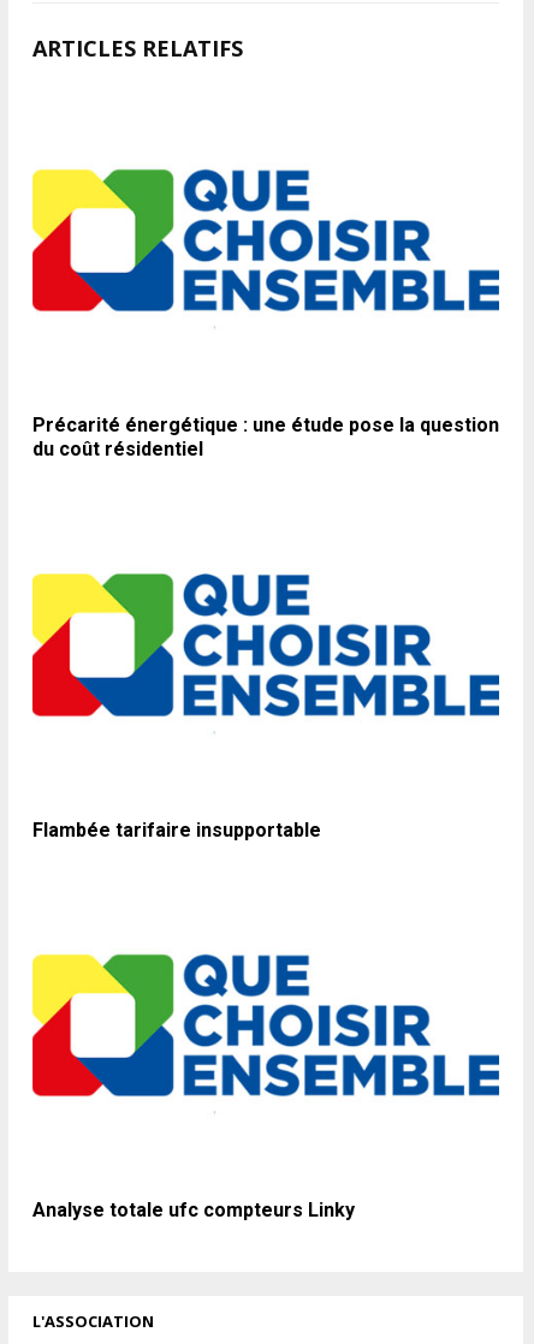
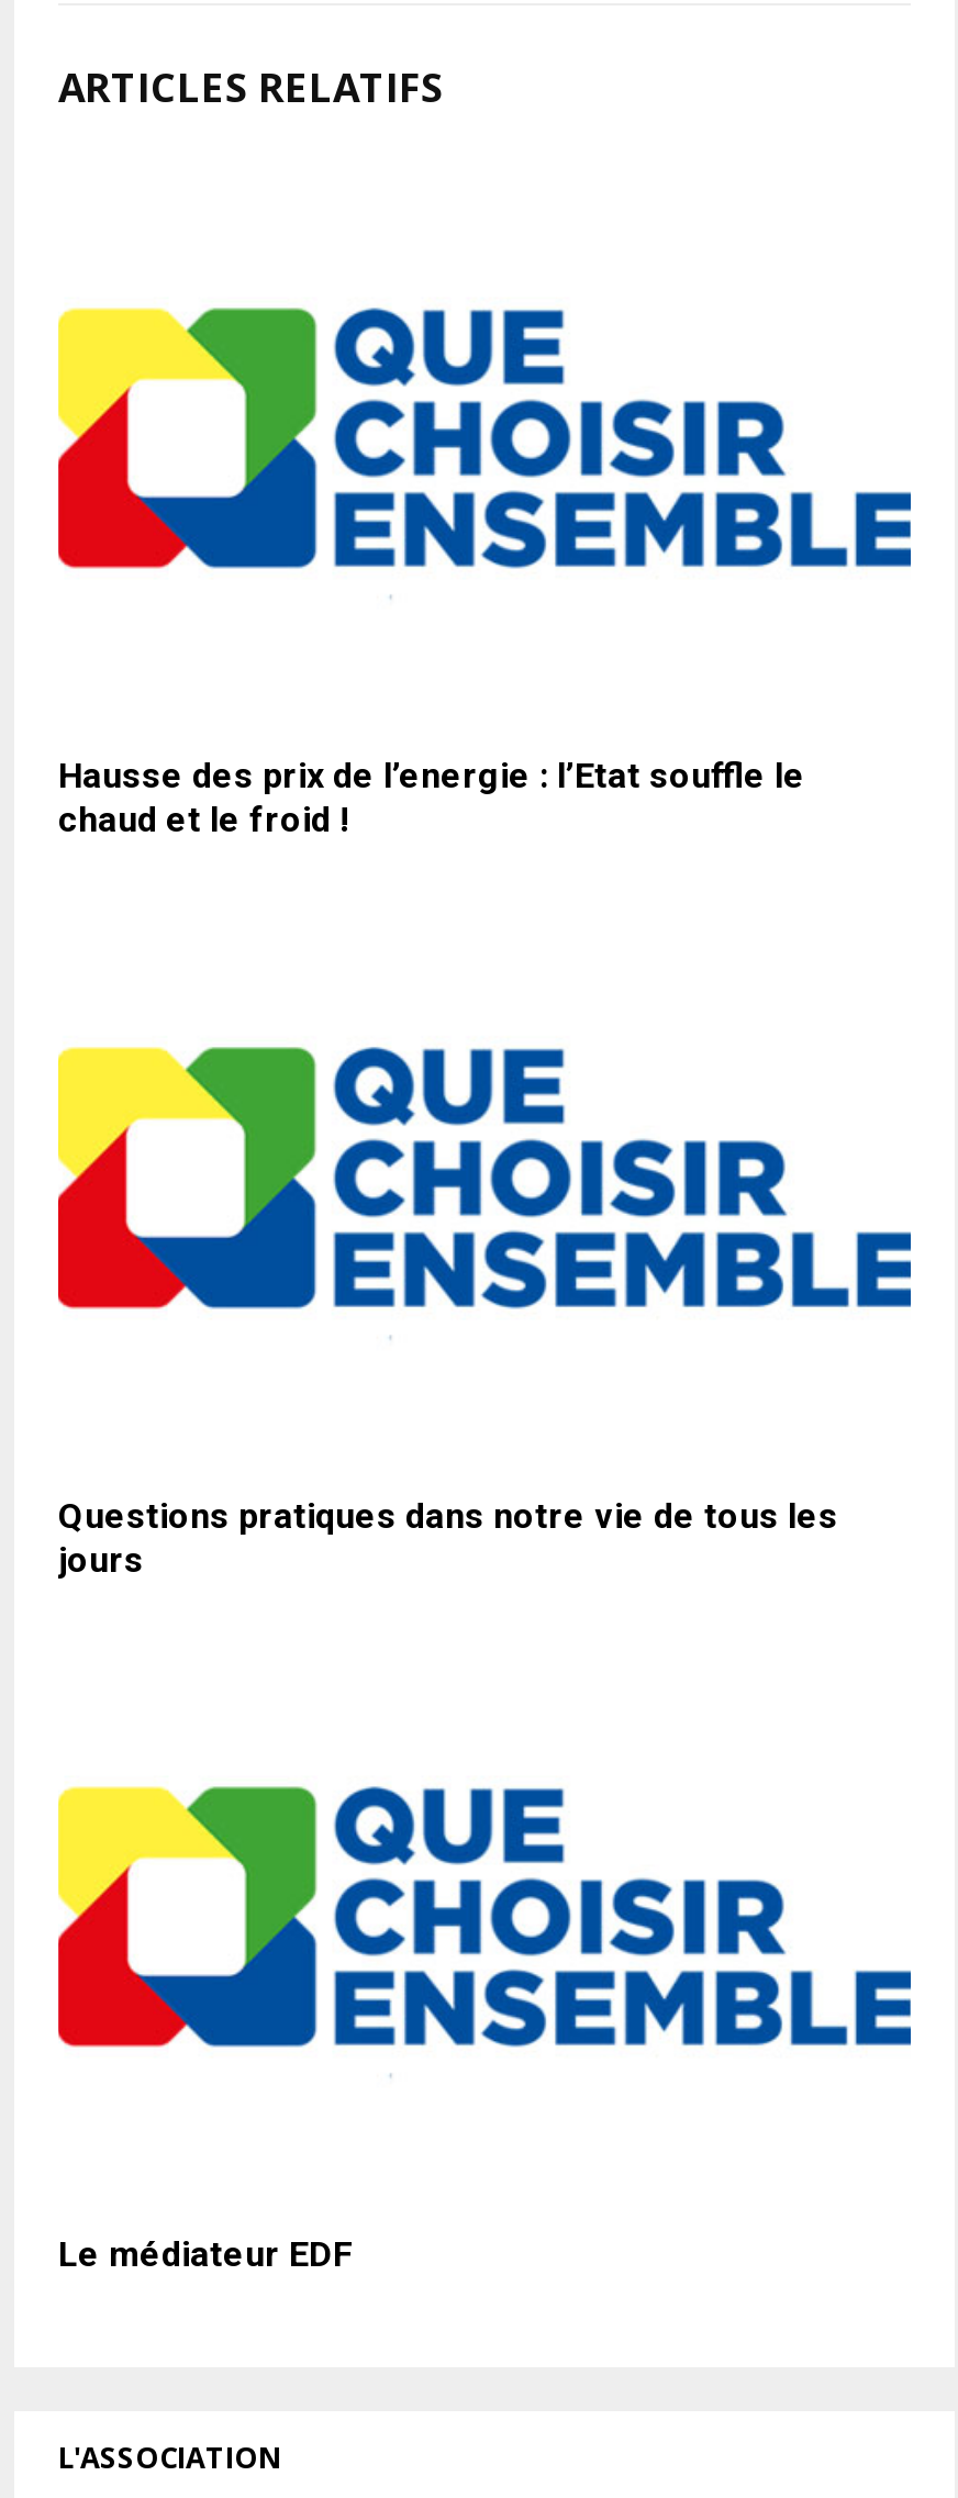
[32,414,499,461] Précarité énergétique : une étude pose la question | du coût résidentiel -> [58,755,805,841] Hausse des prix de l’energie : l’Etat souffle le | chaud et le froid !
[32,818,321,841] Flambée tarifaire insupportable -> [58,1495,838,1580] Questions pratiques dans notre vie de tous les | jours
[32,1199,355,1222] Analyse totale ufc compteurs Linky -> [58,2234,353,2276] Le médiateur EDF

